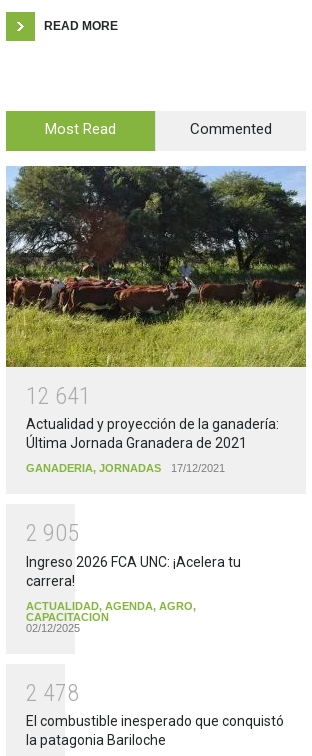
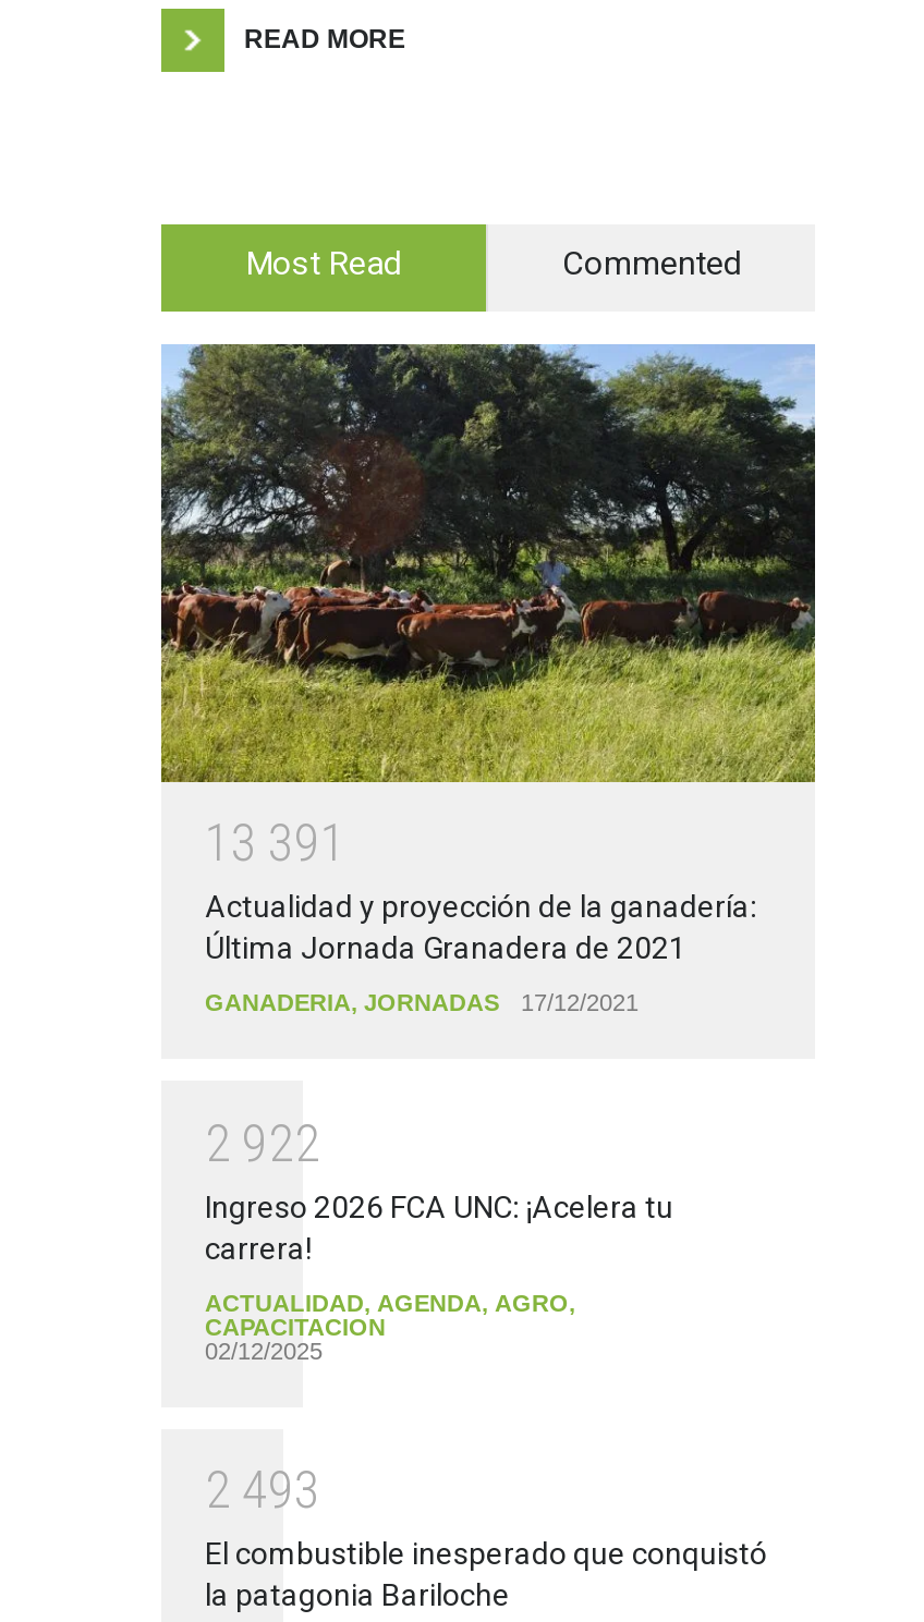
[26,382,91,410] 1 2 641 -> [205,814,346,875] 1 3 391
[26,519,79,547] 2 905 -> [205,1113,320,1174] 2 922
[26,679,79,707] 2 478 -> [205,1461,320,1522] 2 493

